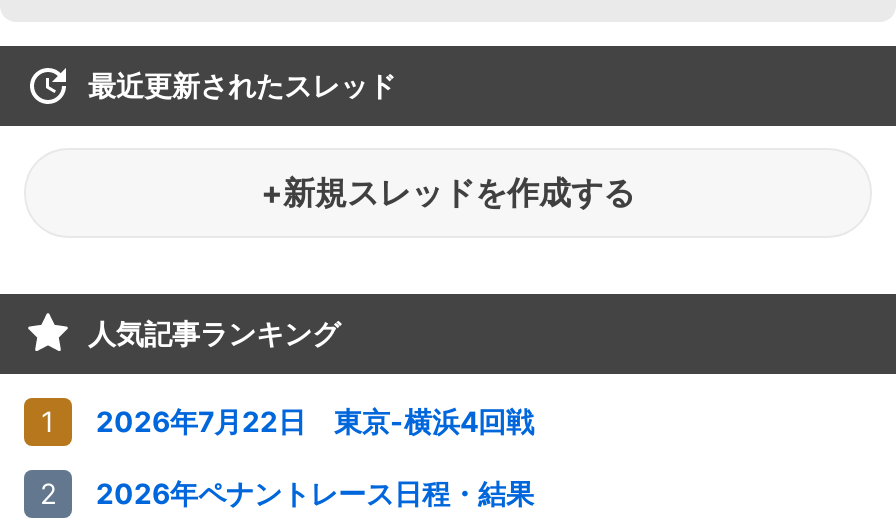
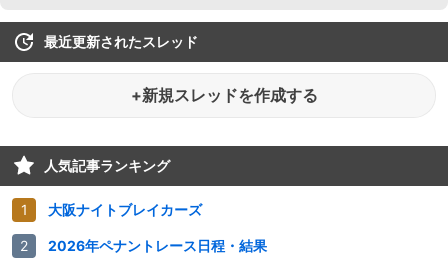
[96,404,534,438] 2026年7月22日 東京-横浜4回戦 -> [48,201,202,218] 大阪ナイトブレイカーズ

